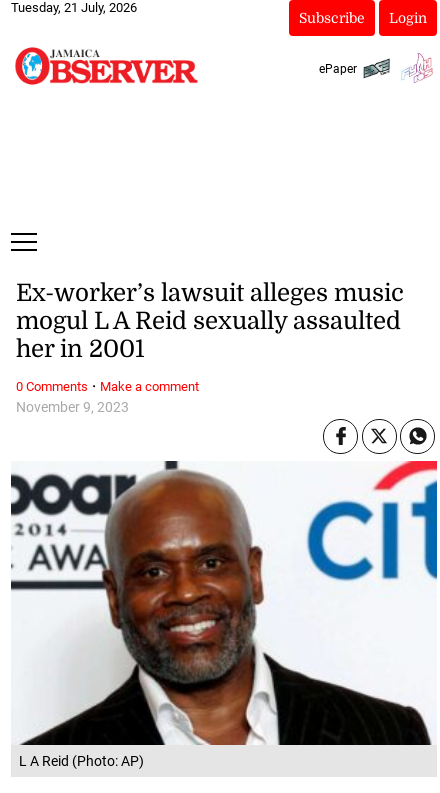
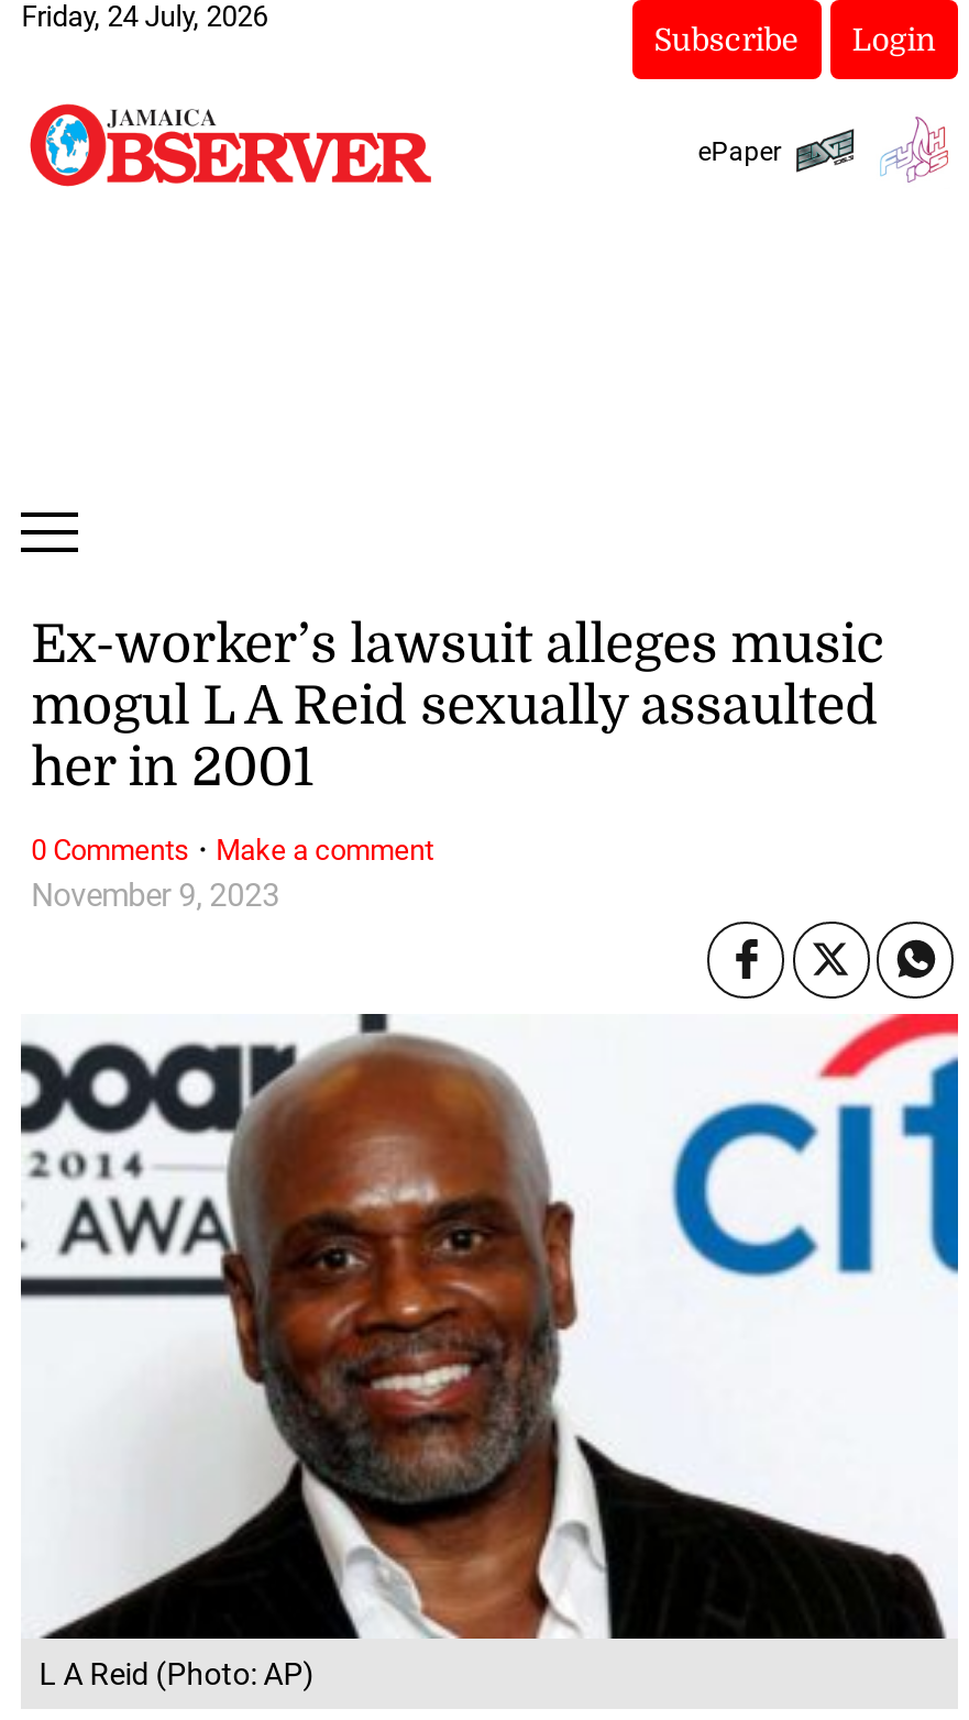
[11,0,137,15] Tuesday, 21 July, 2026 -> [21,0,268,33] Friday, 24 July, 2026

